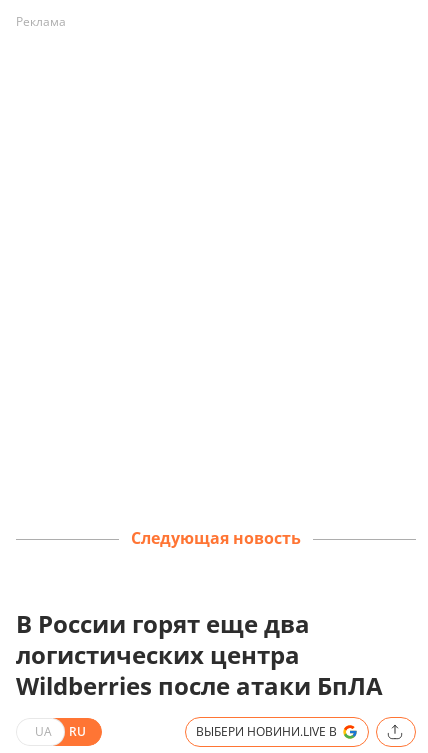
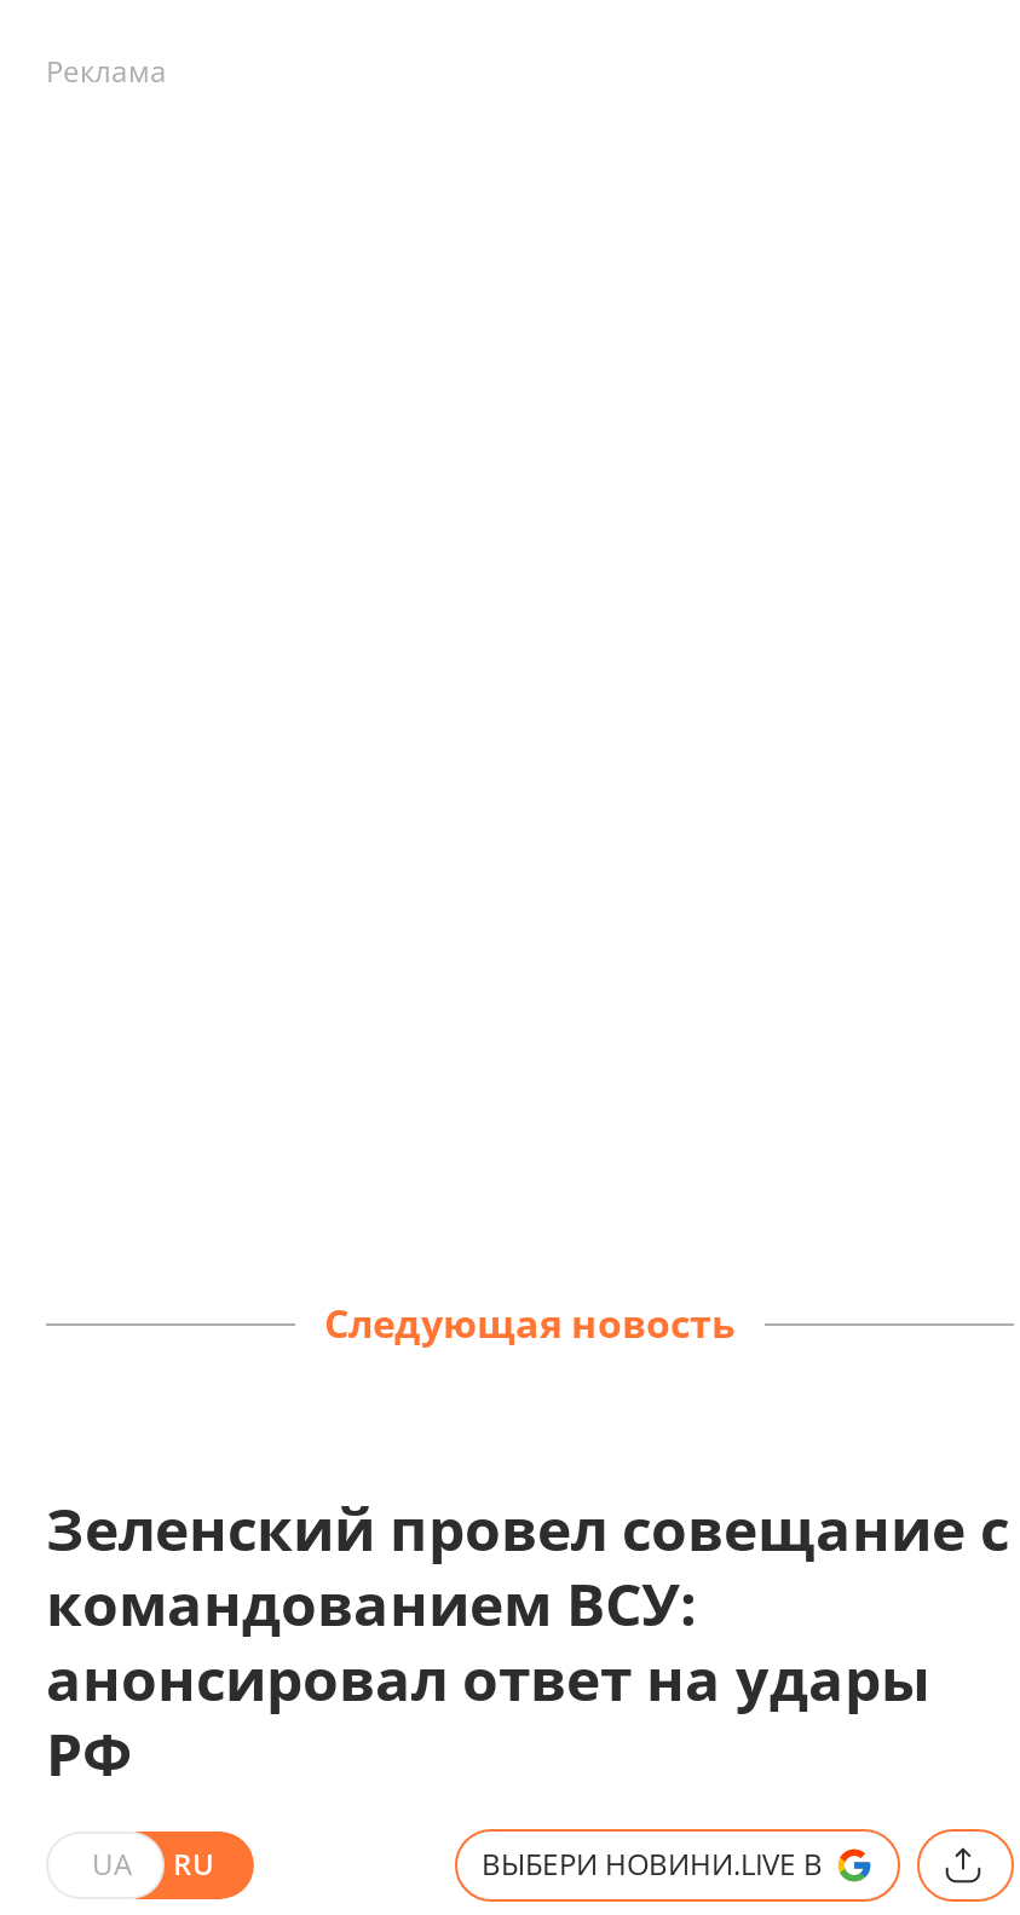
[16,607,383,702] В России горят еще два | логистических центра | Wildberries после атаки БпЛА -> [46,1488,1009,1793] Зеленский провел совещание с | командованием ВСУ: | анонсировал ответ на удары | РФ

